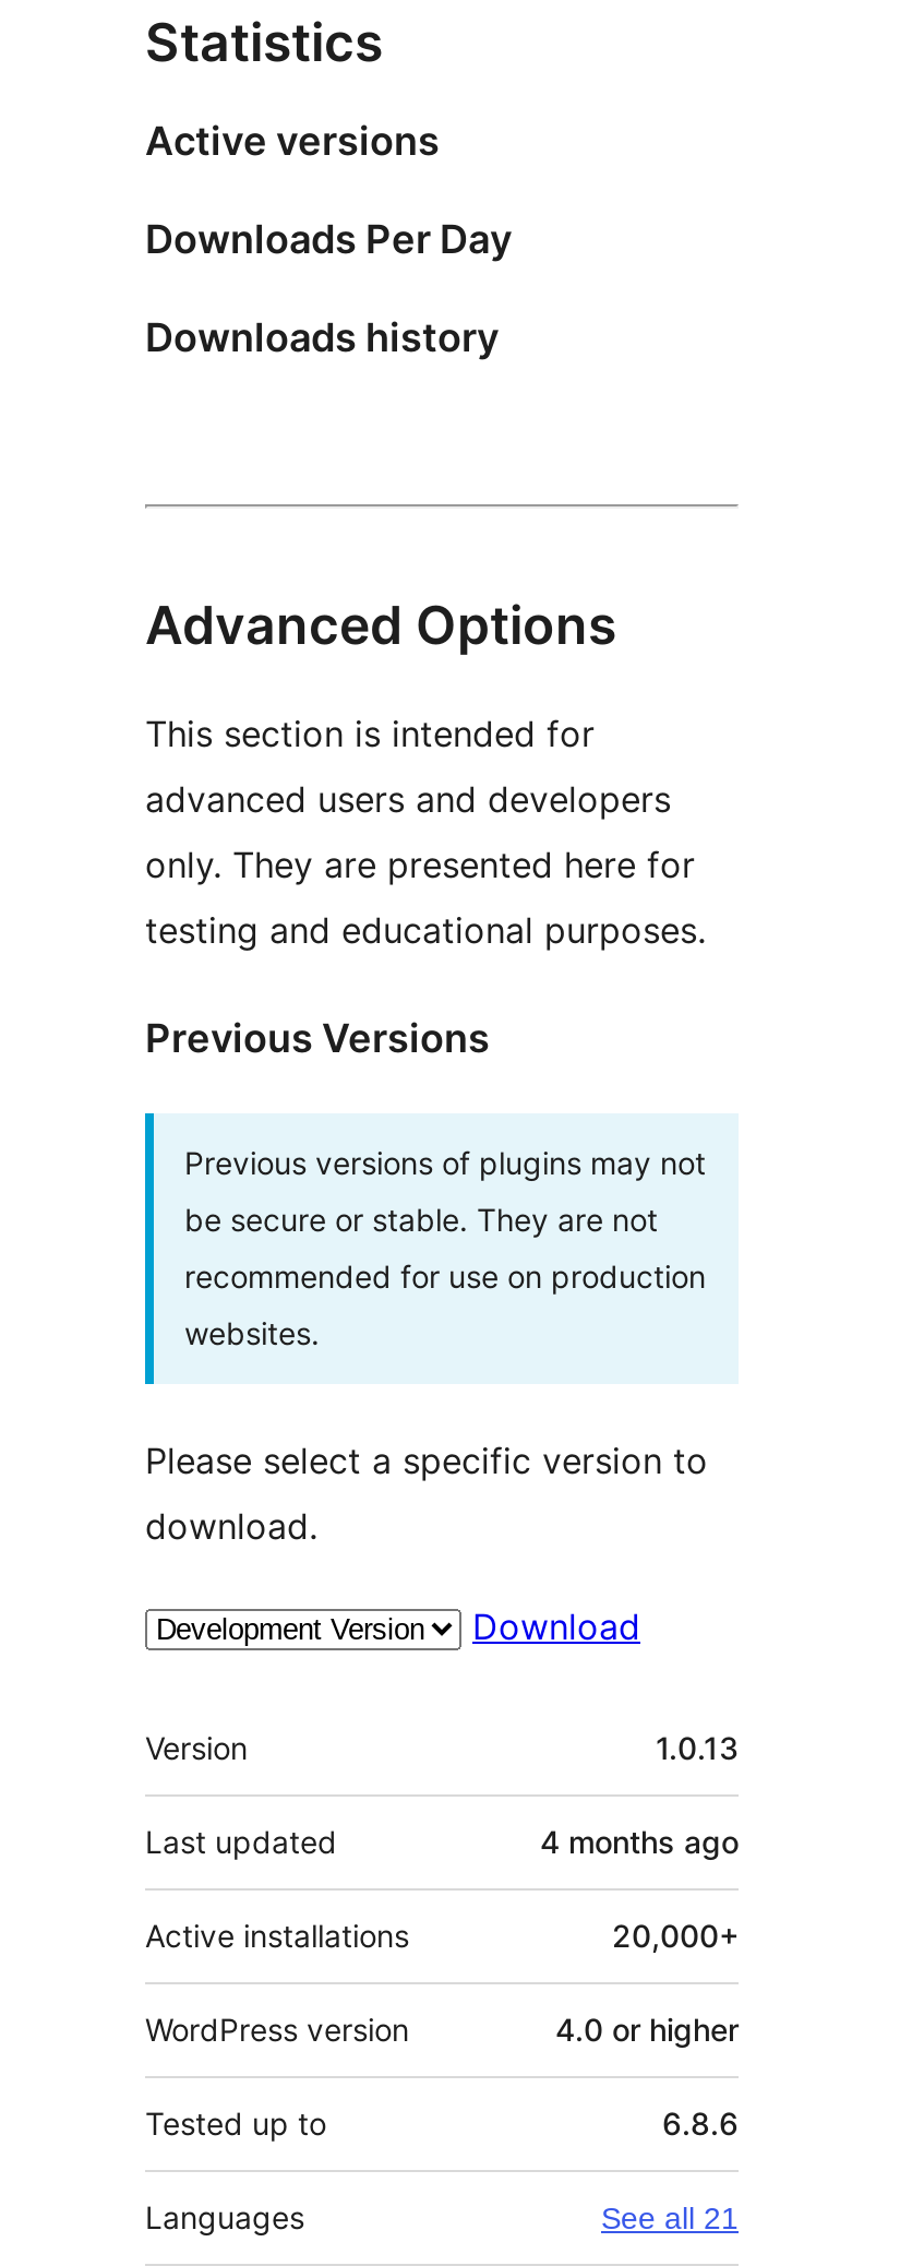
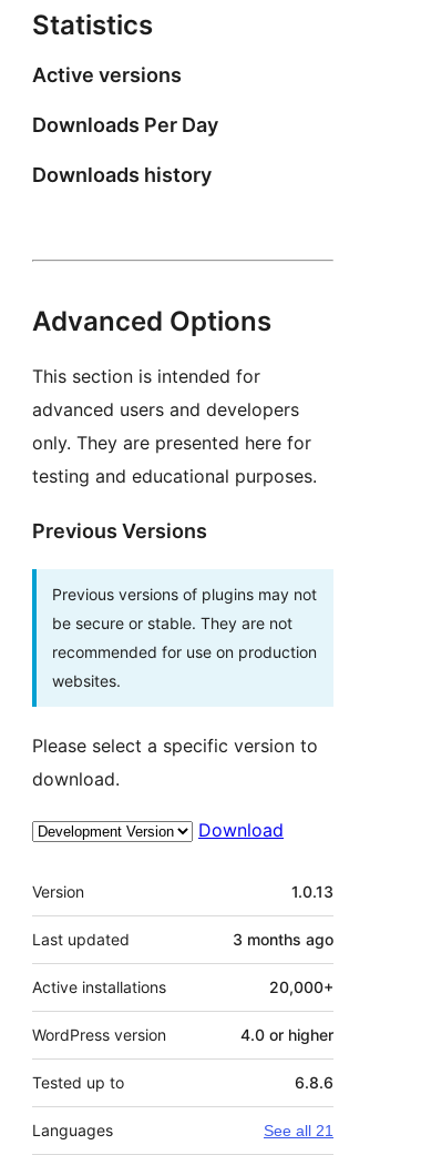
[540,1822,739,1859] 4 months ago -> [233,929,333,948] 3 months ago

